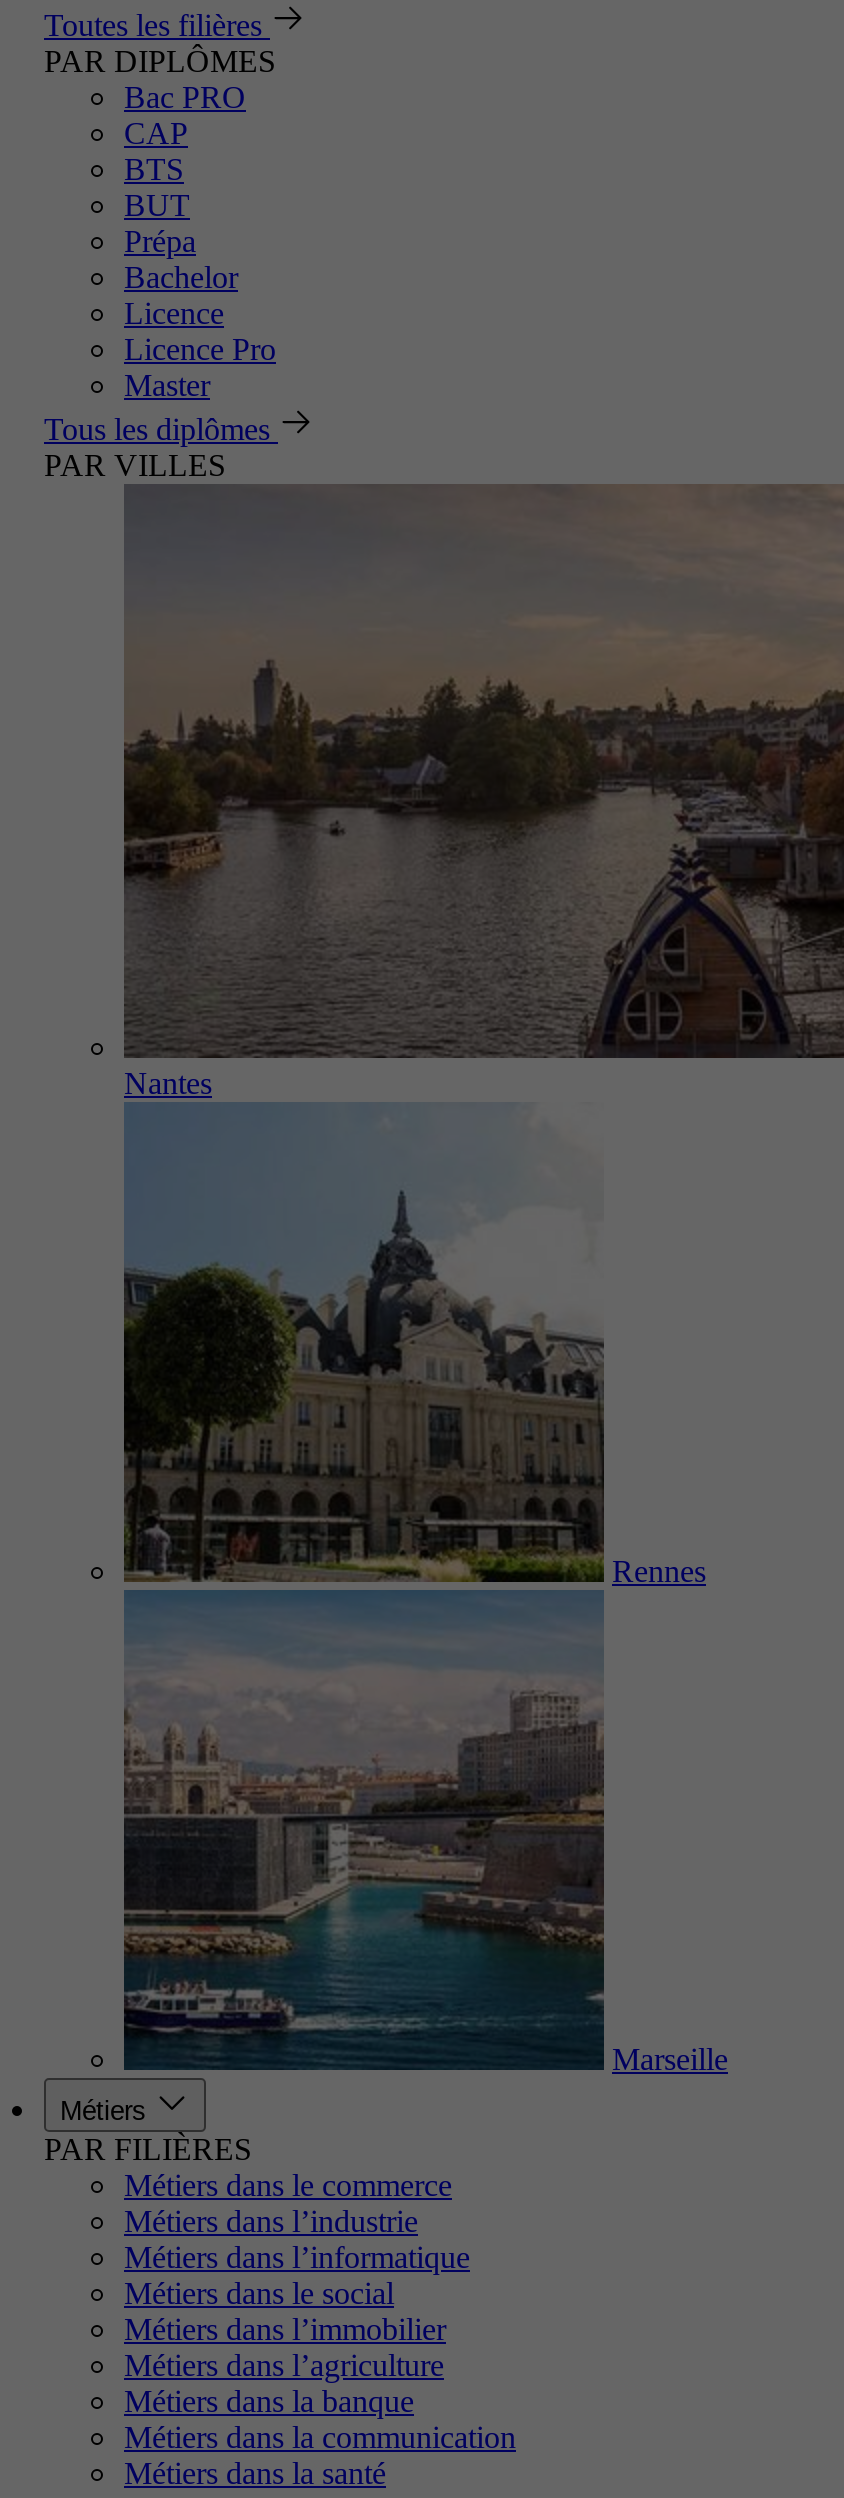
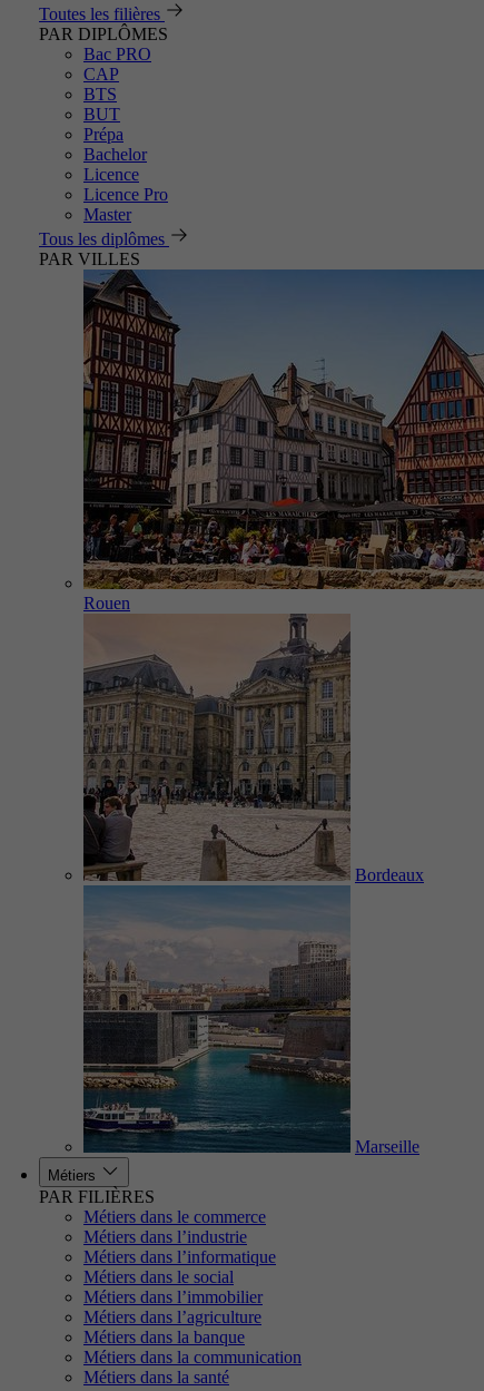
[122,484,838,1100] [image] | Nantes -> [82,268,481,613] [image] | Rouen
[122,1102,706,1588] [image] | Rennes -> [82,613,424,884] [image] | Bordeaux

